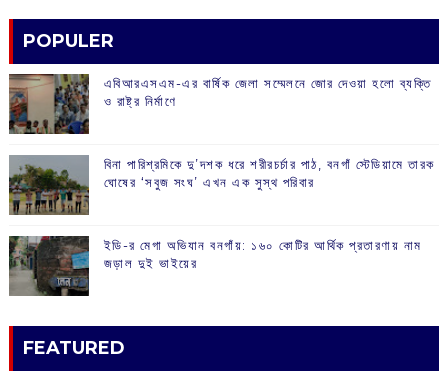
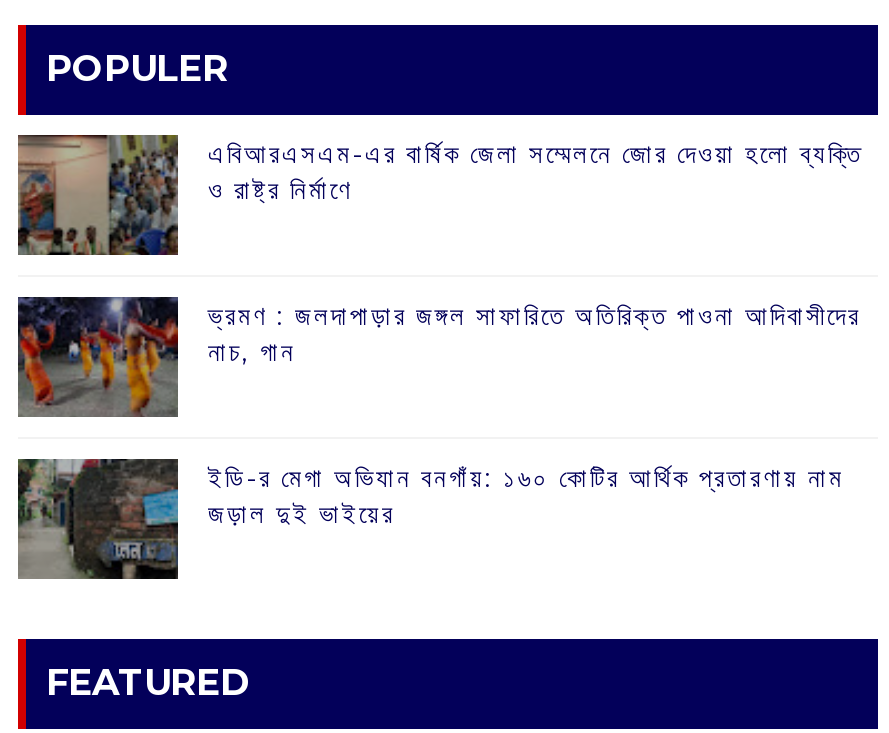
[9,156,435,214] [image] | বিনা পারিশ্রমিকে দু’দশক ধরে শরীরচর্চার পাঠ, বনগাঁ স্টেডিয়ামে তারক | ঘোষের ‘সবুজ সংঘ’ এখন এক সুস্থ পরিবার -> [18,297,861,415] [image] | ‌ভ্রমণ : জলদাপাড়ার জঙ্গল সাফারিতে অতিরিক্ত পাওনা আদিবাসীদের | নাচ, গান

